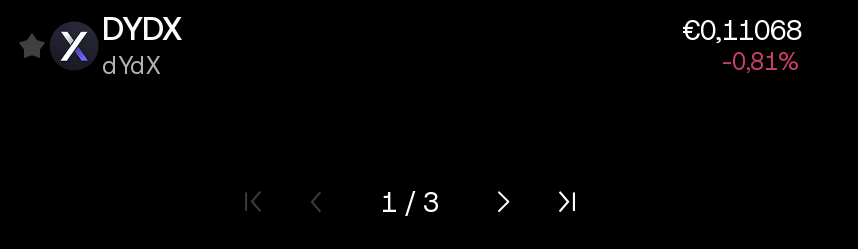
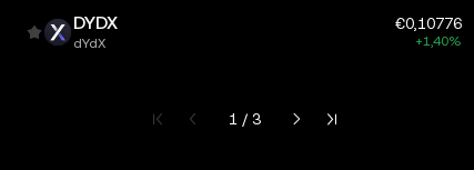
[682,14,802,46] €0,11068 -> [395,14,462,32] €0,10776
[722,48,802,76] -0,81% -> [415,33,462,49] +1,40%

